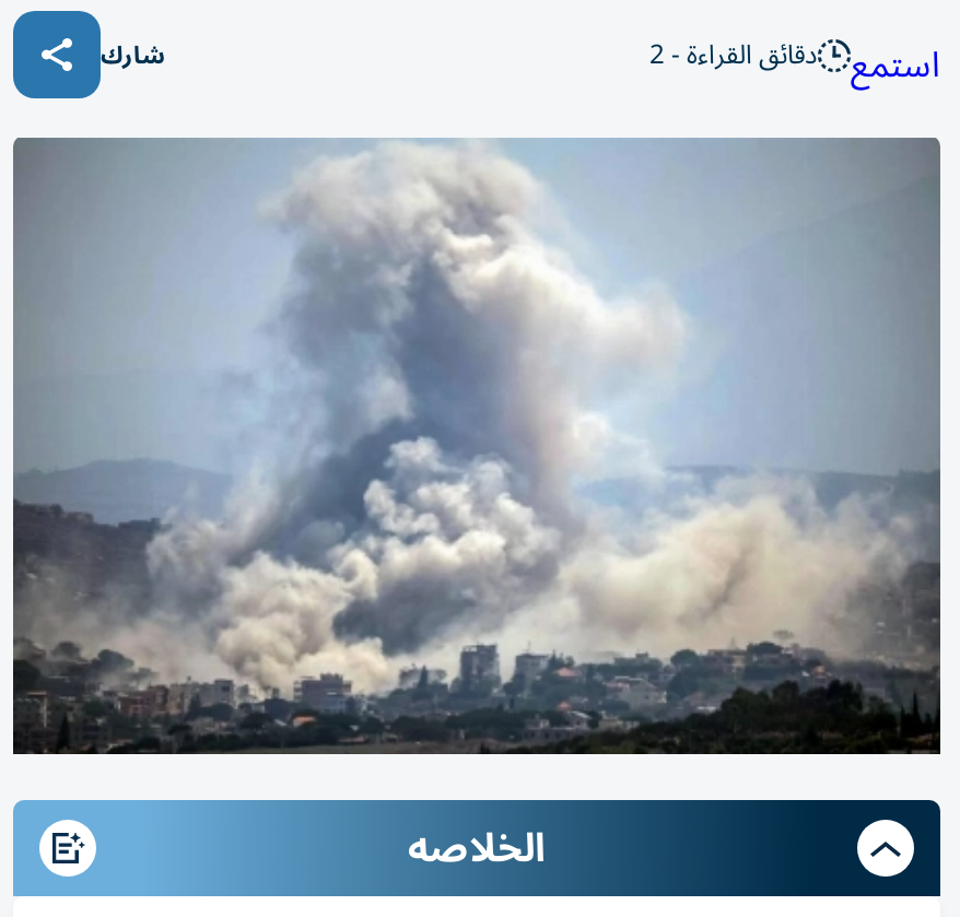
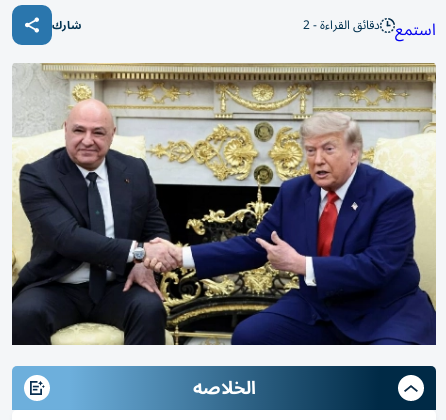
[11,138,943,756] [image] -> [11,62,436,346] [image]

